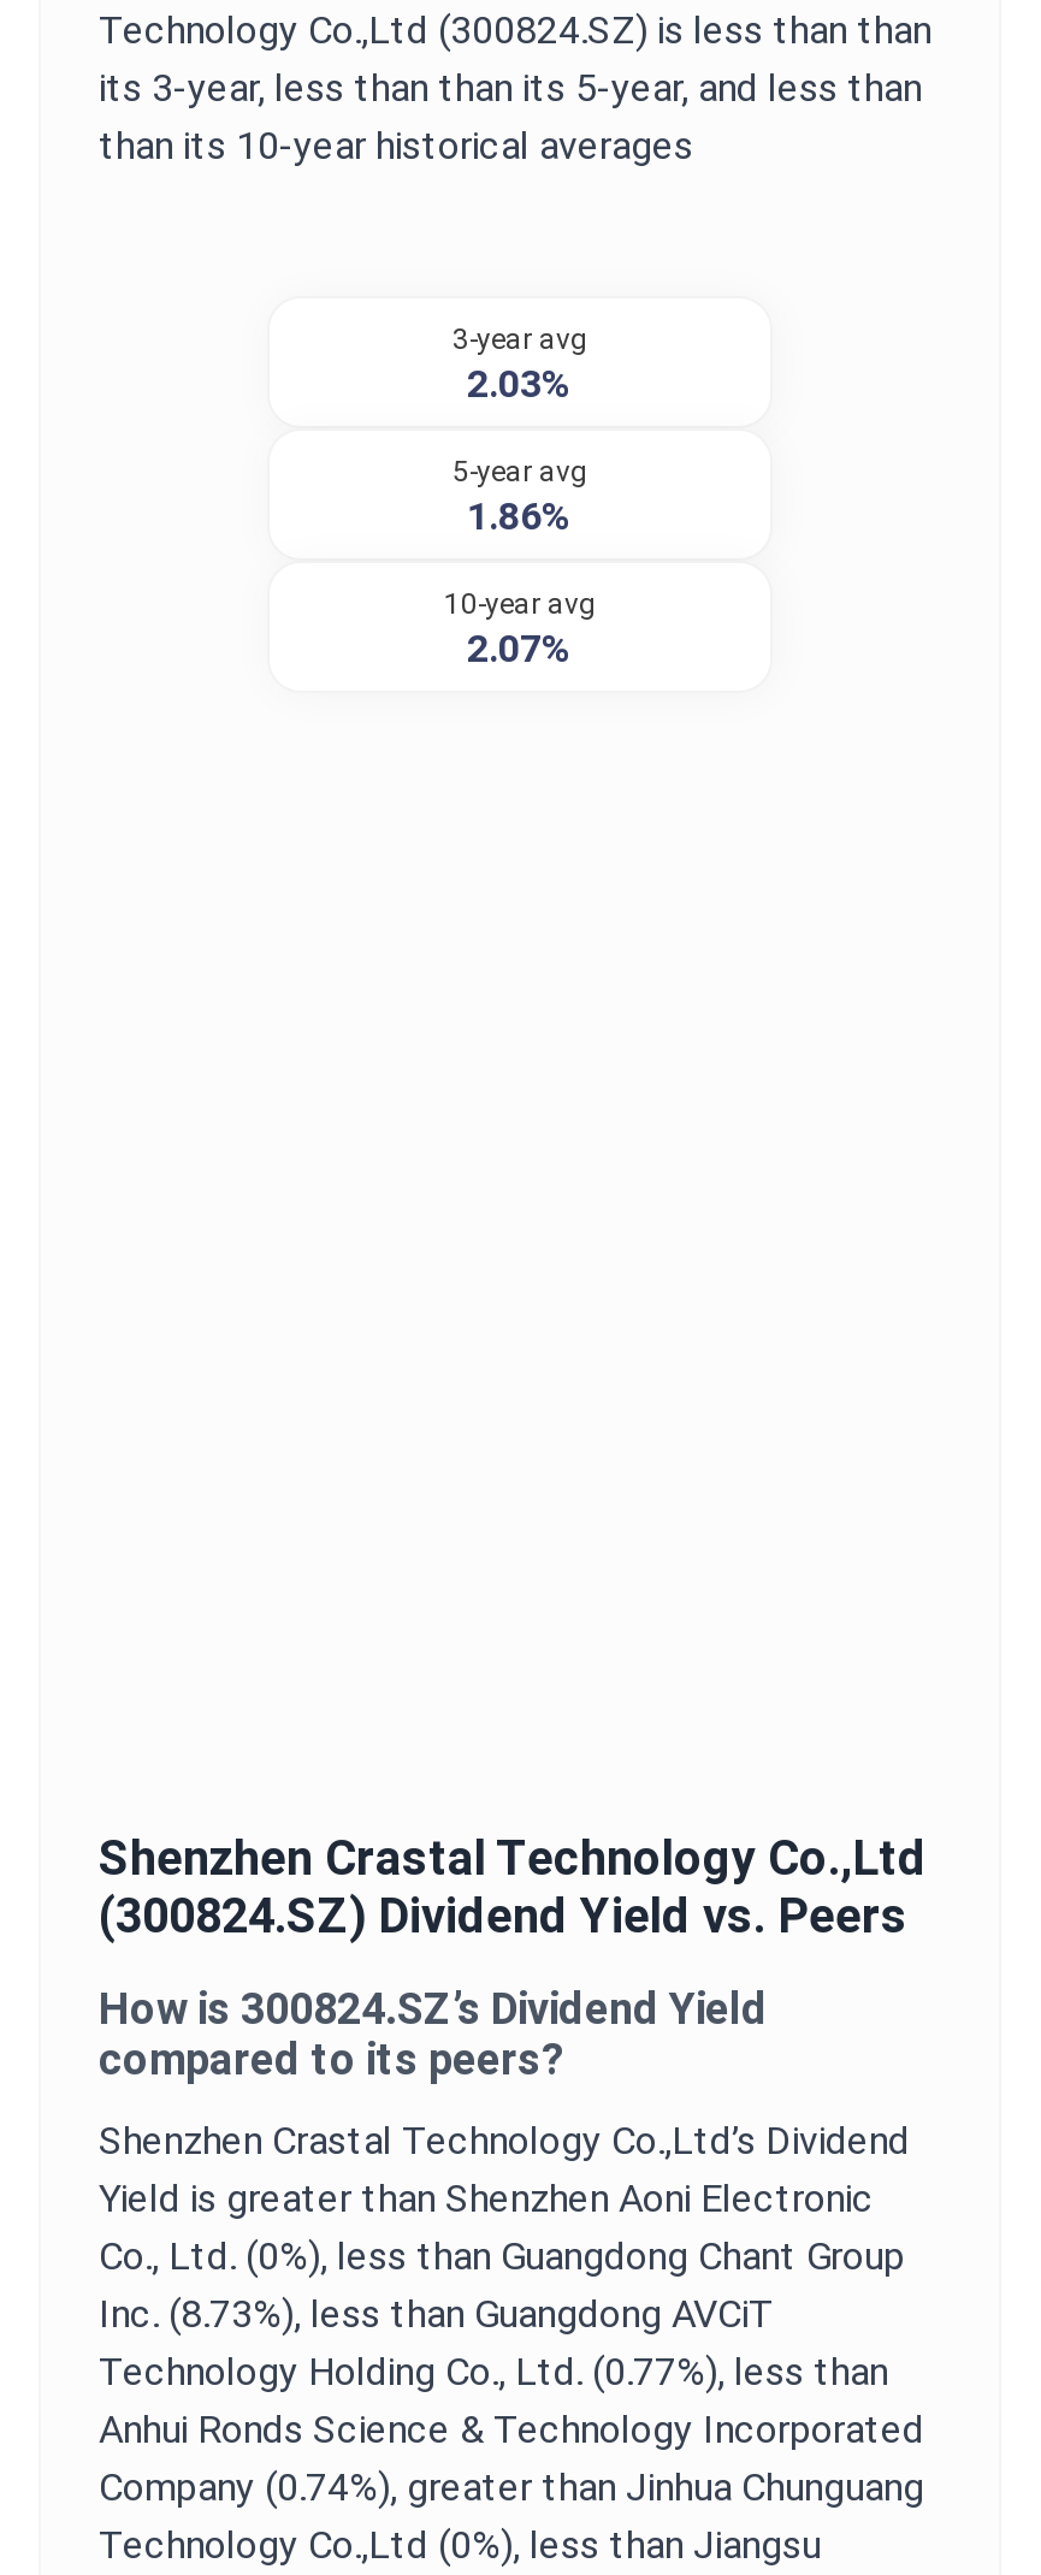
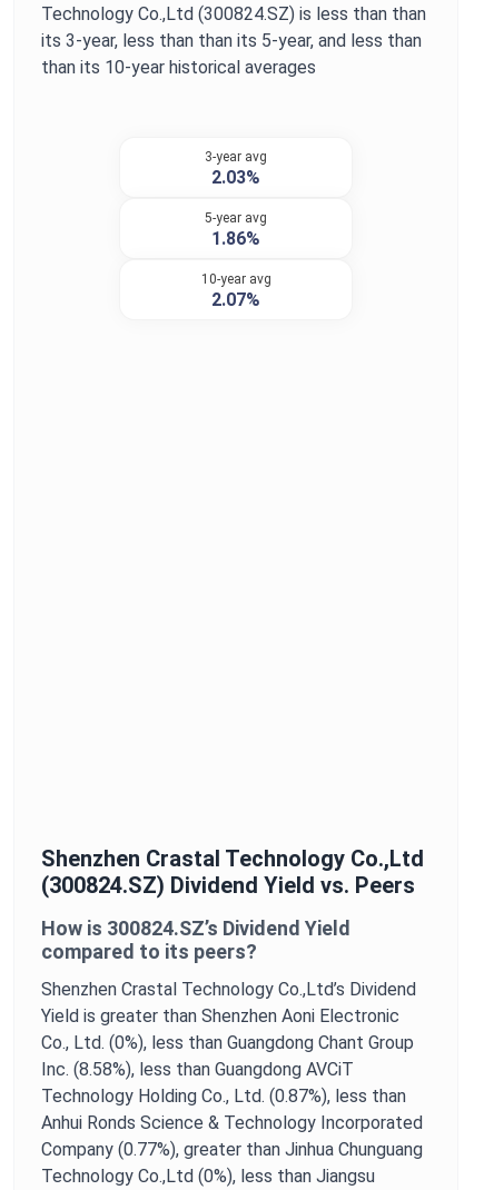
[99,2291,775,2337] Inc. (8.73%), less than Guangdong AVCiT -> [41,1059,354,1080] Inc. (8.58%), less than Guangdong AVCiT
[99,2349,888,2395] Technology Holding Co., Ltd. (0.77%), less than -> [41,1085,406,1107] Technology Holding Co., Ltd. (0.87%), less than
[99,2464,924,2510] Company (0.74%), greater than Jinhua Chunguang -> [41,1139,423,1160] Company (0.77%), greater than Jinhua Chunguang

